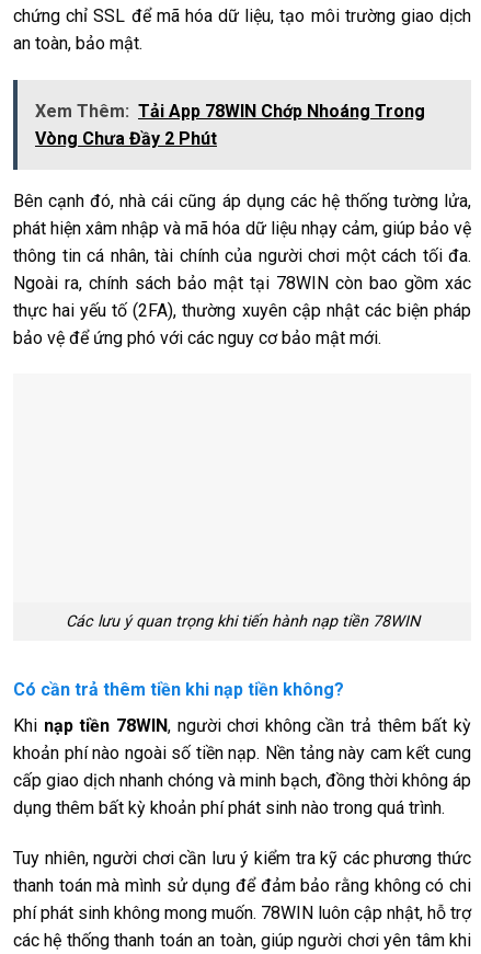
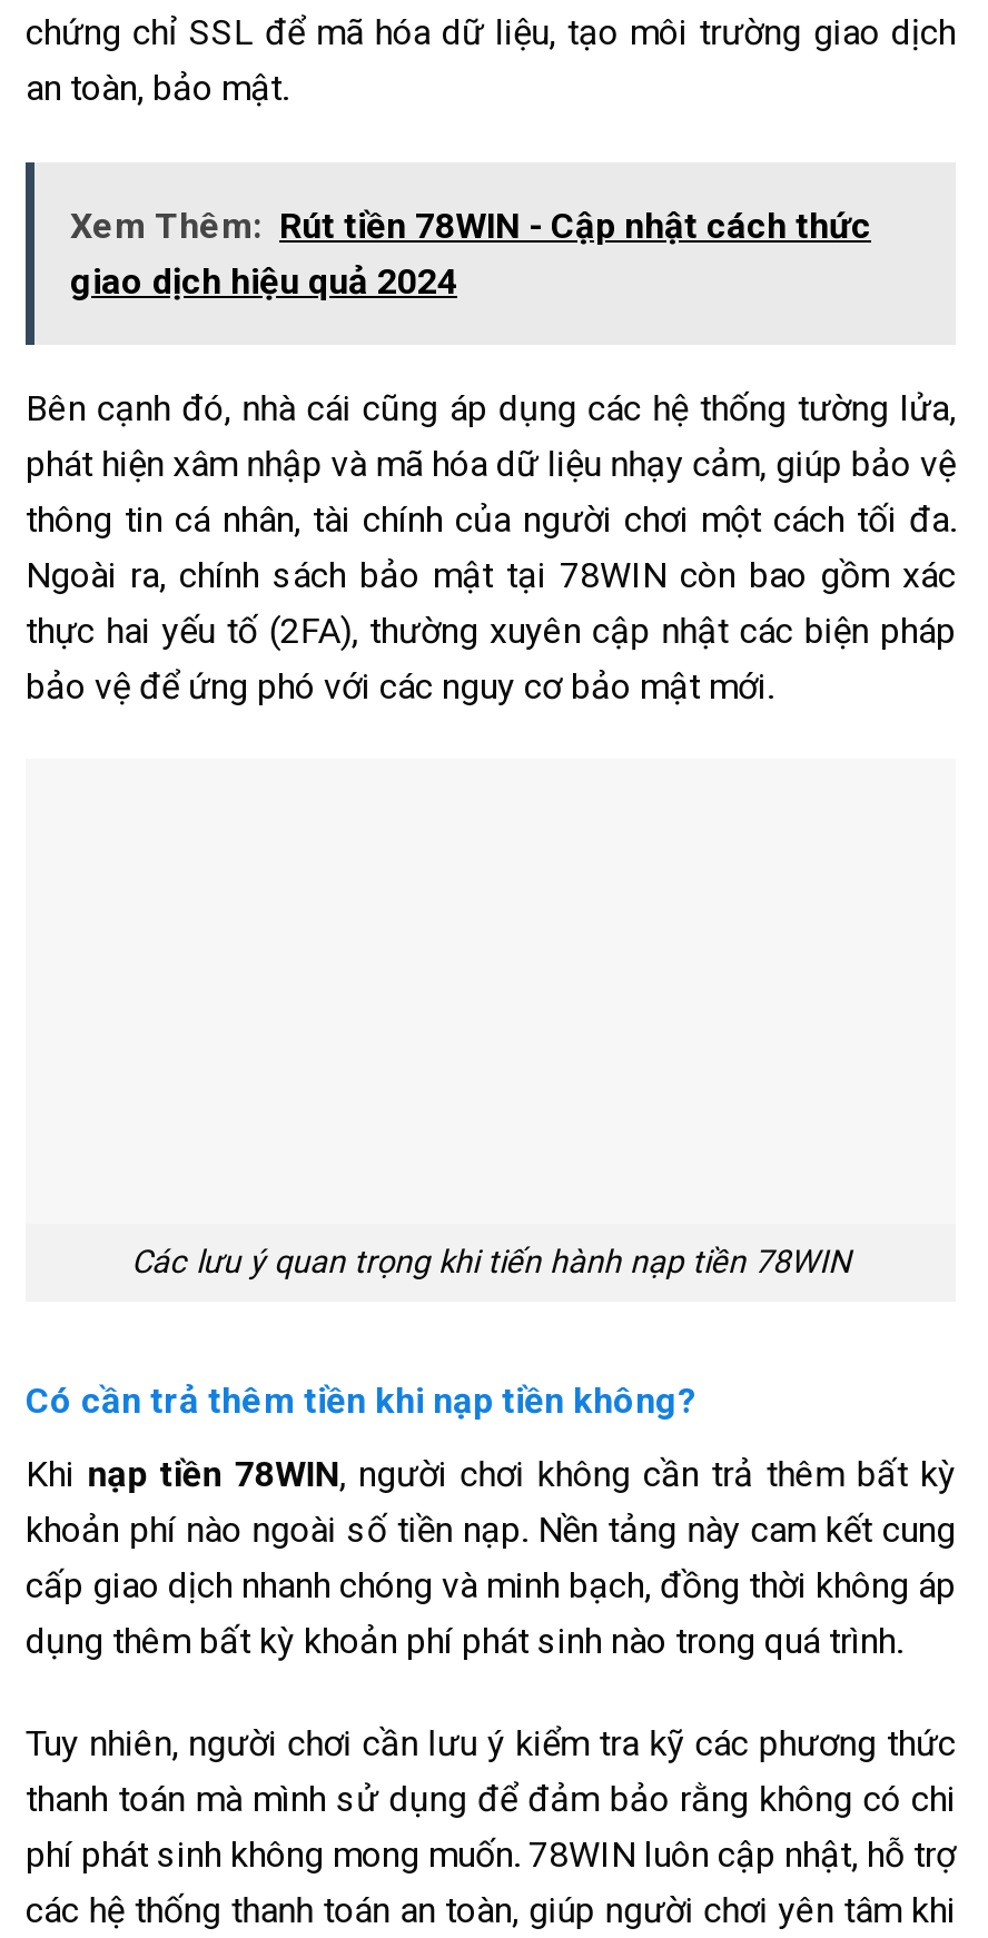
[35,100,425,148] Xem Thêm: Tải App 78WIN Chớp Nhoáng Trong | Vòng Chưa Đầy 2 Phút -> [70,204,871,301] Xem Thêm: Rút tiền 78WIN - Cập nhật cách thức | giao dịch hiệu quả 2024

